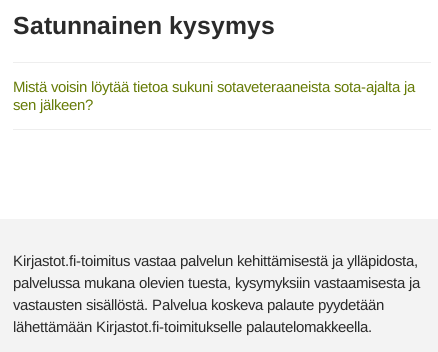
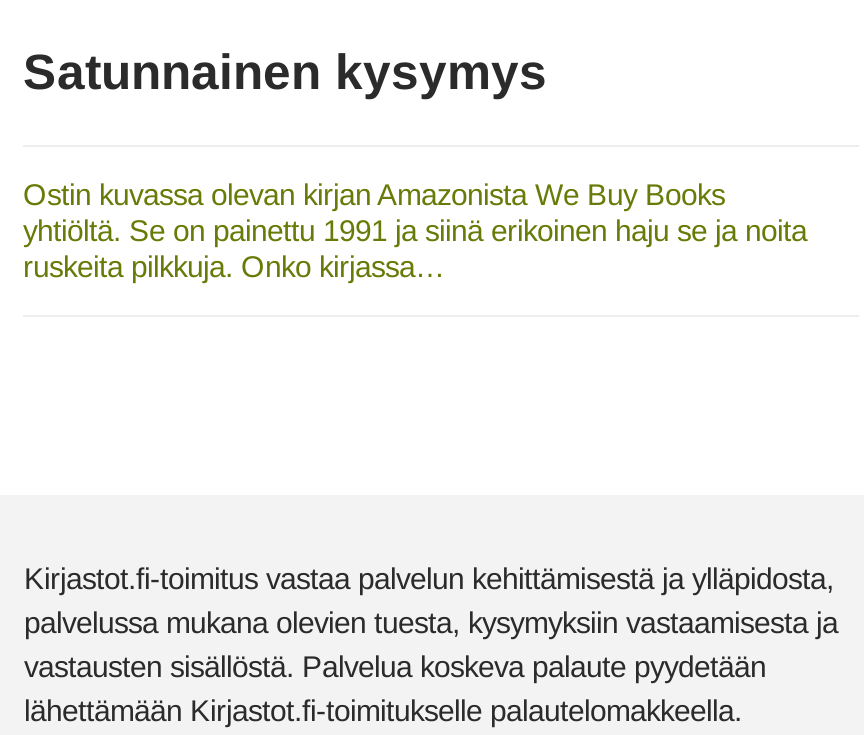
[13,77,415,112] Mistä voisin löytää tietoa sukuni sotaveteraaneista sota-ajalta ja | sen jälkeen? -> [23,176,807,282] Ostin kuvassa olevan kirjan Amazonista We Buy Books | yhtiöltä. Se on painettu 1991 ja siinä erikoinen haju se ja noita | ruskeita pilkkuja. Onko kirjassa…

